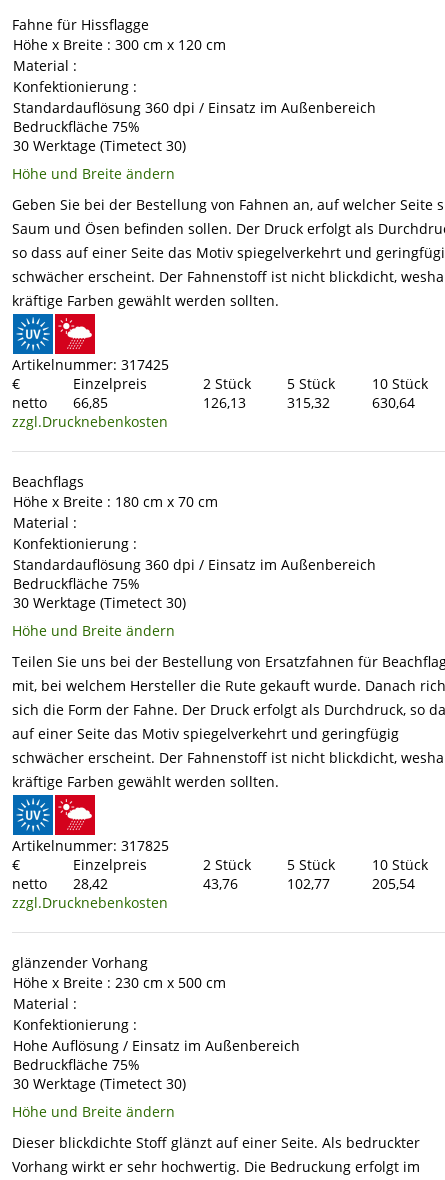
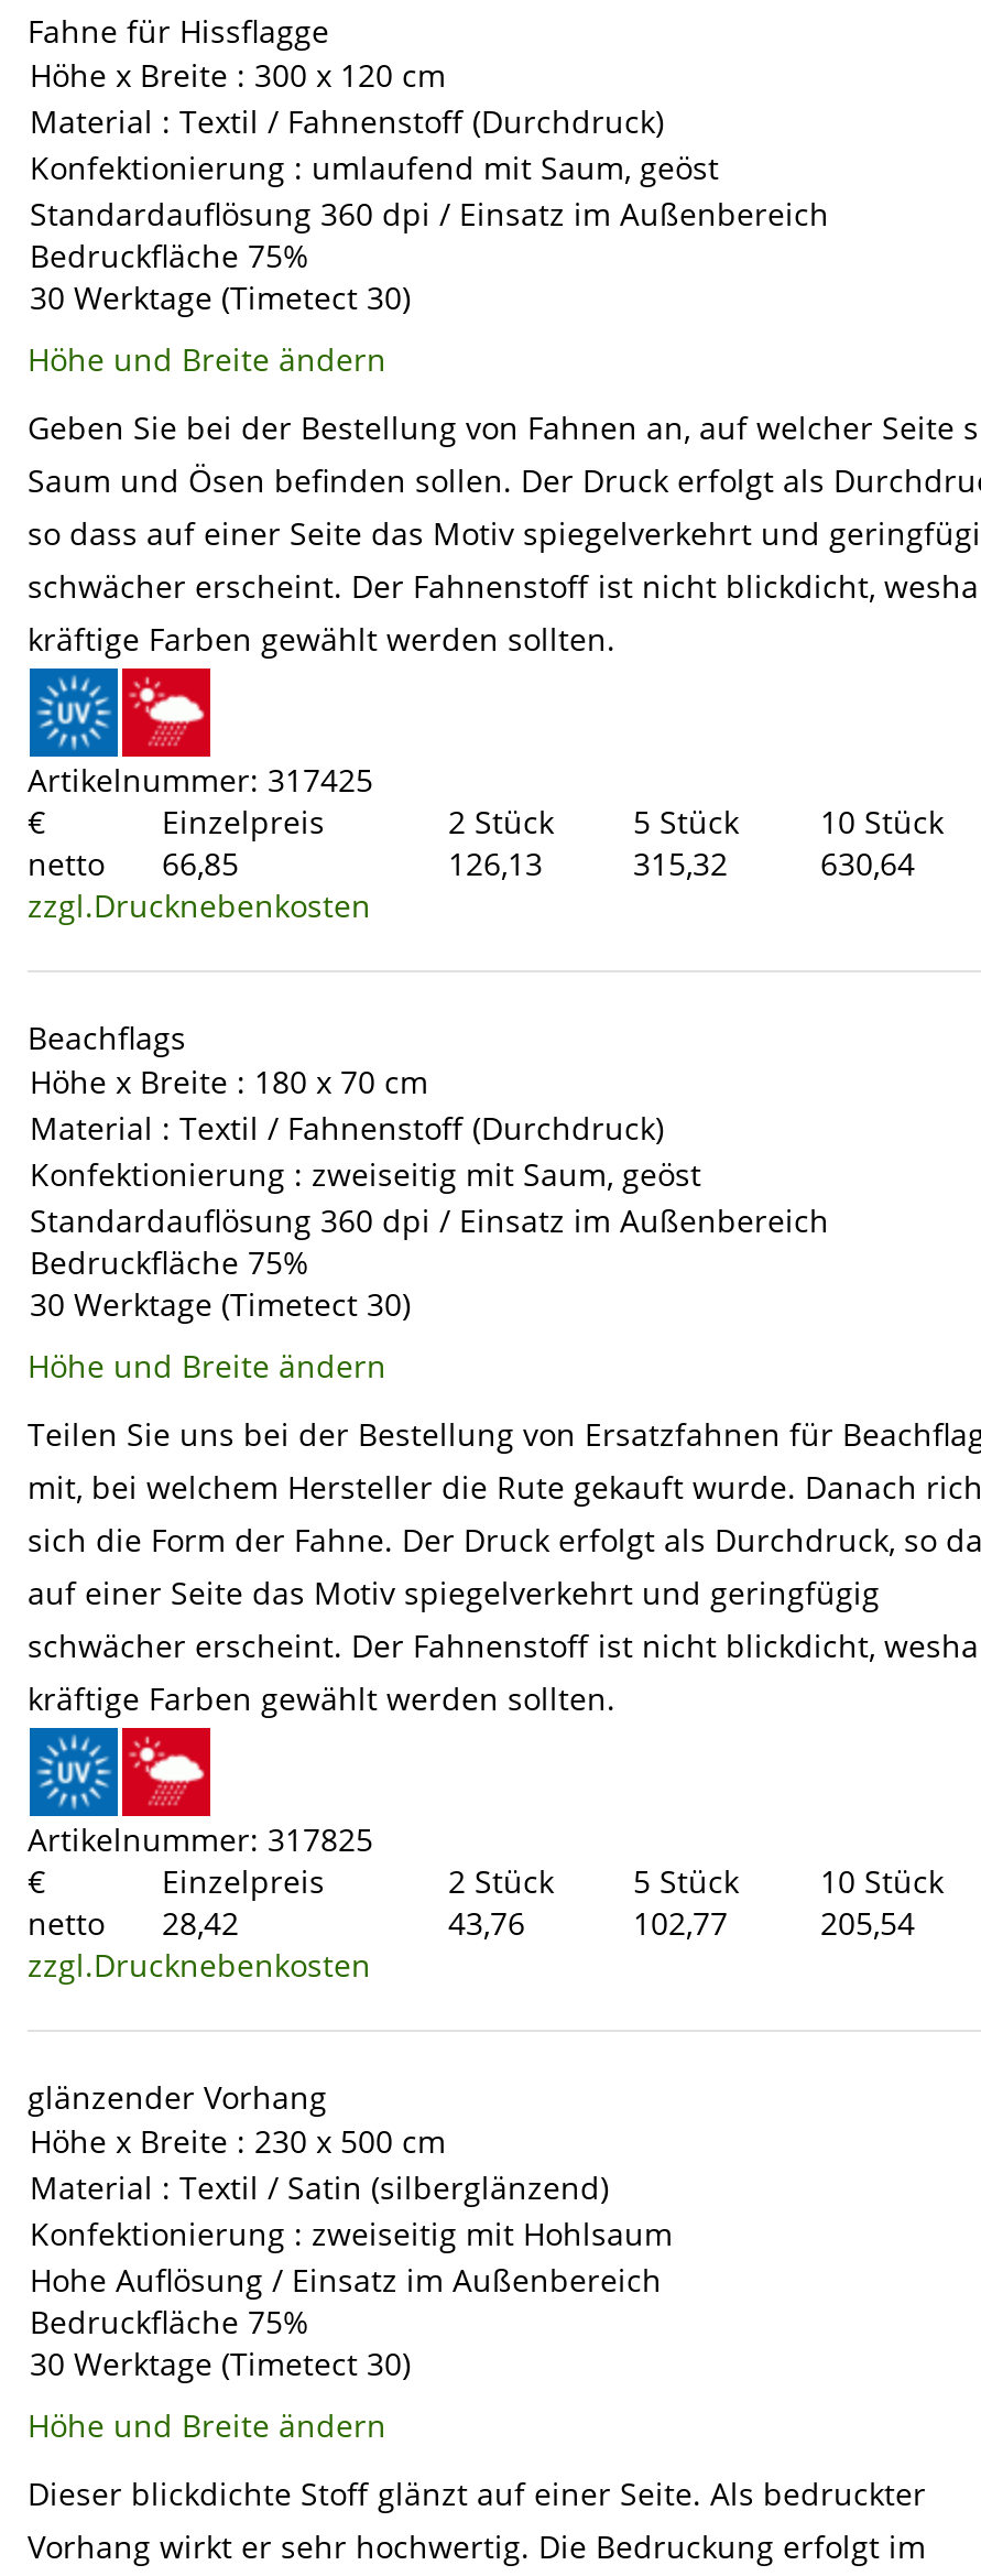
[13,35,226,96] Höhe x Breite : 300 cm x 120 cm | Material : | Konfektionierung : -> [30,54,719,188] Höhe x Breite : 300 x 120 cm | Material : Textil / Fahnenstoff (Durchdruck) | Konfektionierung : umlaufend mit Saum, geöst
[13,492,218,553] Höhe x Breite : 180 cm x 70 cm | Material : | Konfektionierung : -> [30,1061,701,1195] Höhe x Breite : 180 x 70 cm | Material : Textil / Fahnenstoff (Durchdruck) | Konfektionierung : zweiseitig mit Saum, geöst
[13,973,226,1034] Höhe x Breite : 230 cm x 500 cm | Material : | Konfektionierung : -> [30,2120,673,2254] Höhe x Breite : 230 x 500 cm | Material : Textil / Satin (silberglänzend) | Konfektionierung : zweiseitig mit Hohlsaum

